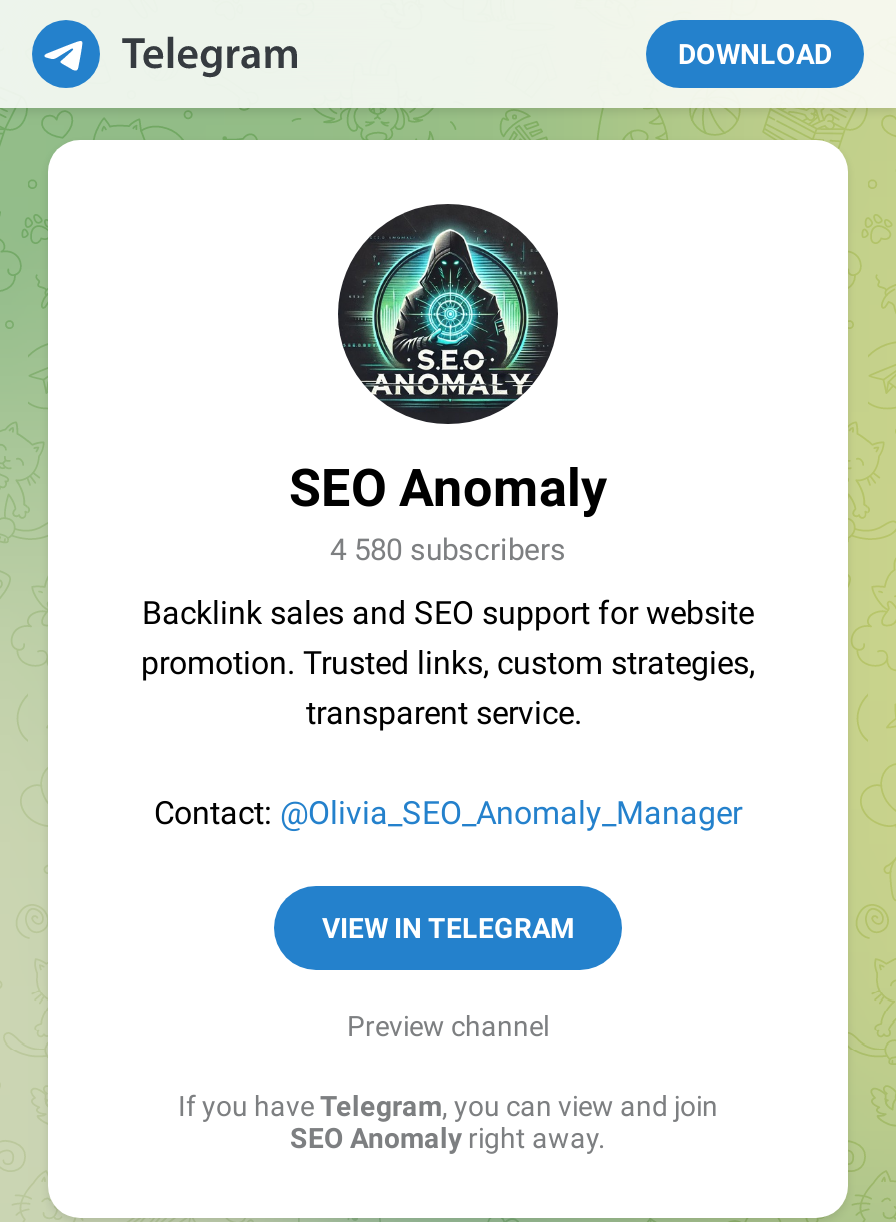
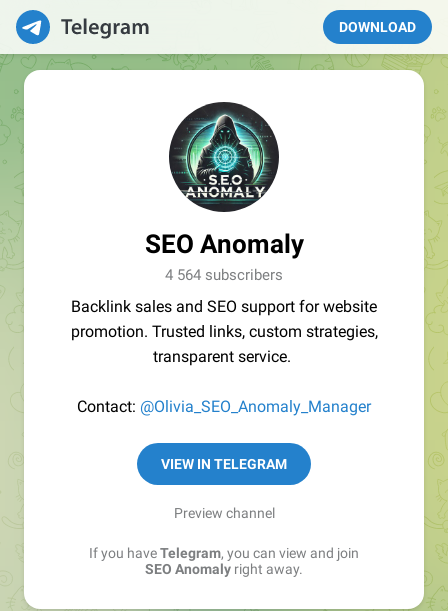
[330,532,566,568] 4 580 subscribers -> [165,266,283,284] 4 564 subscribers

